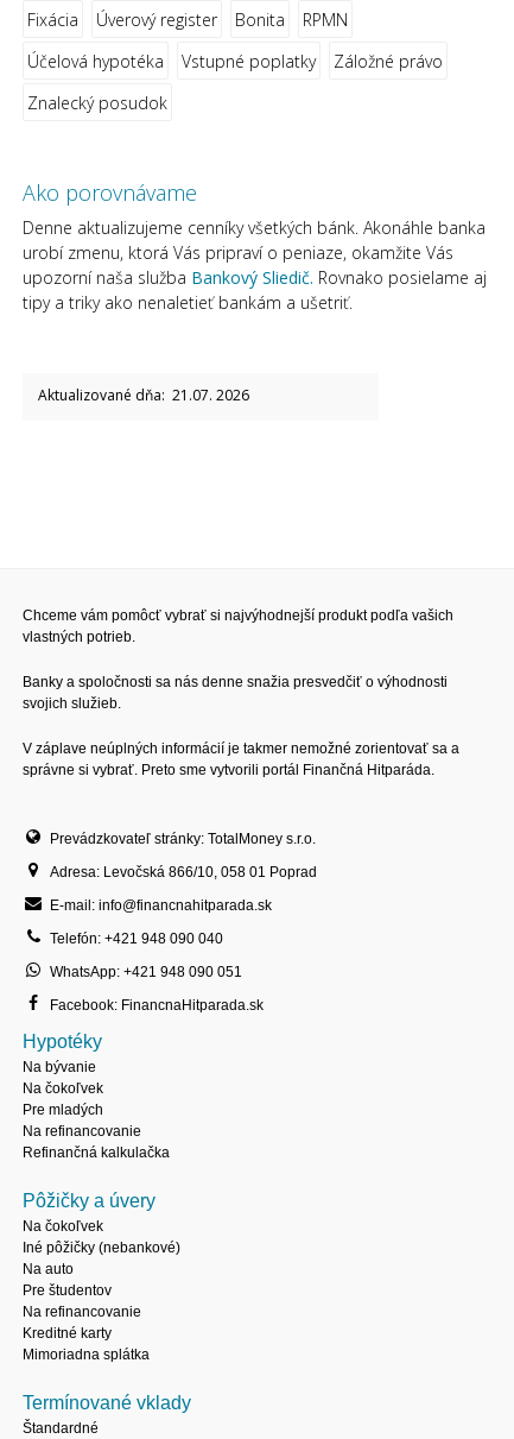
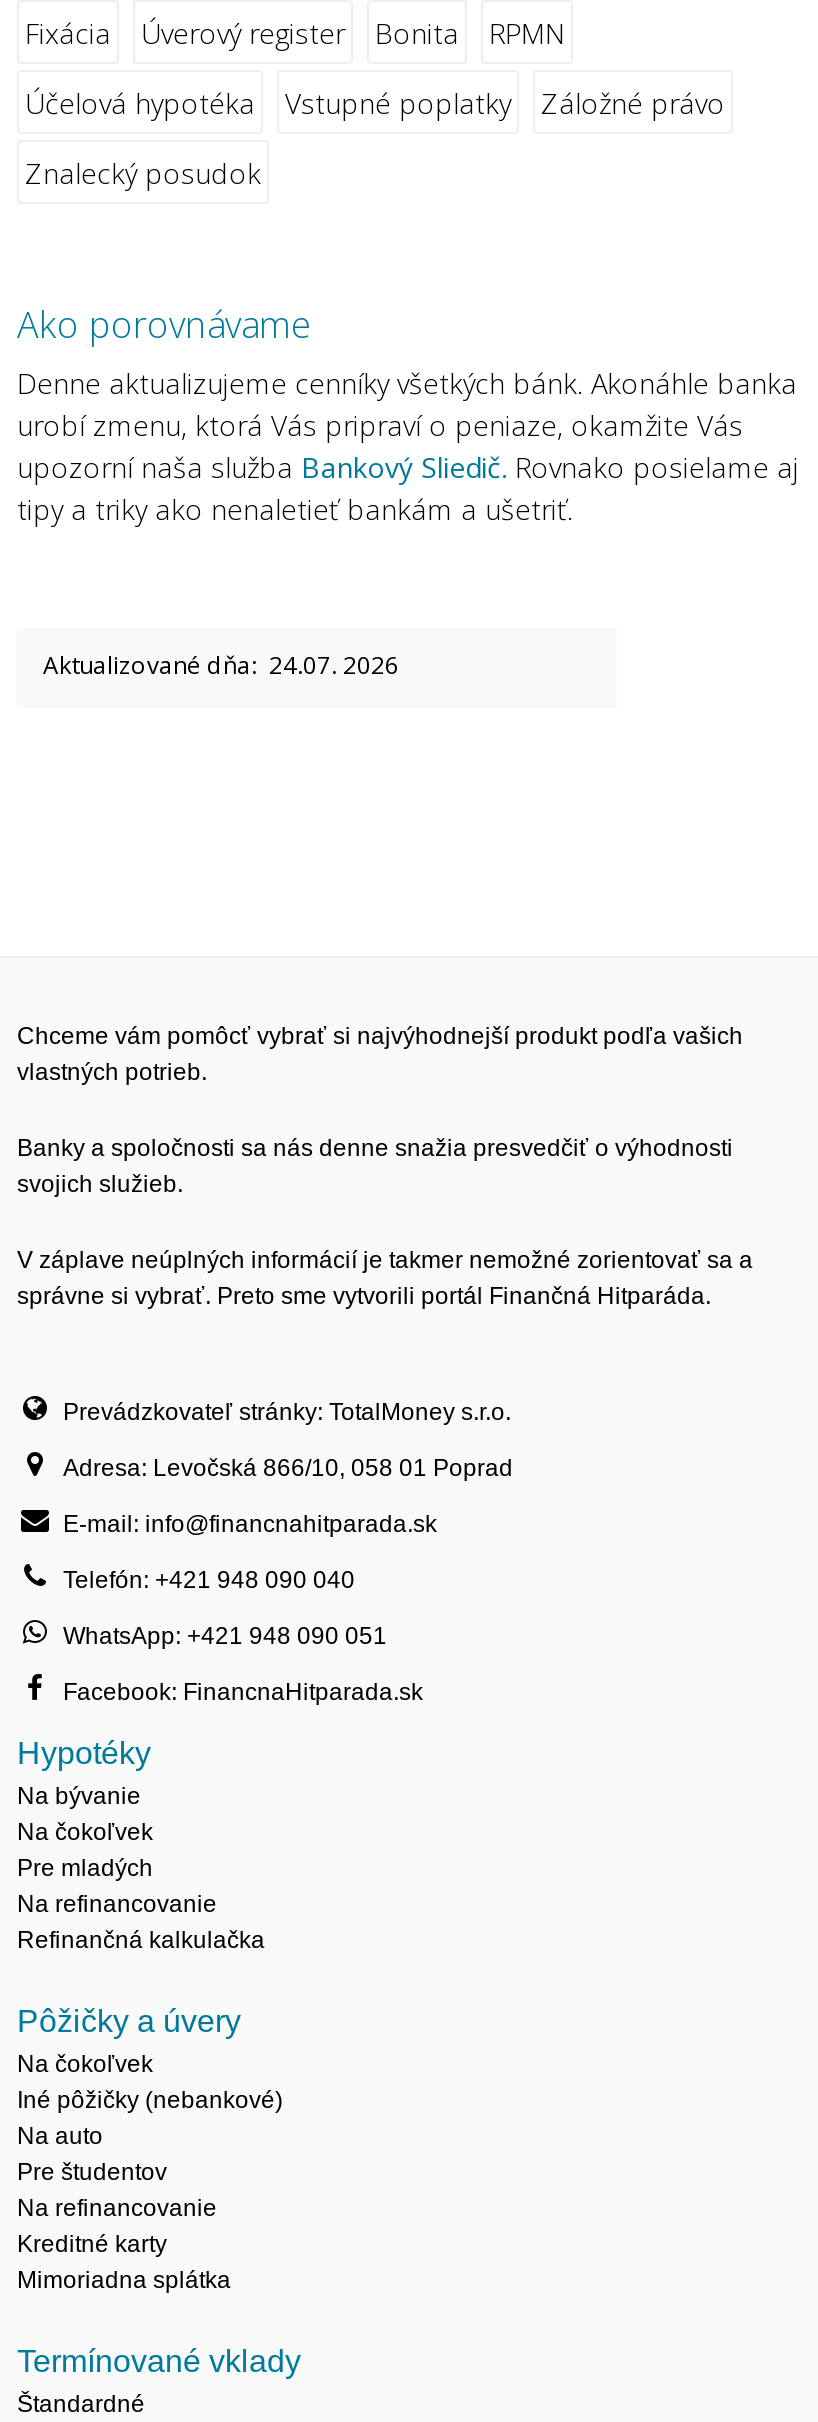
[34,385,249,405] Aktualizované dňa: 21.07. 2026 -> [37,648,399,682] Aktualizované dňa: 24.07. 2026

